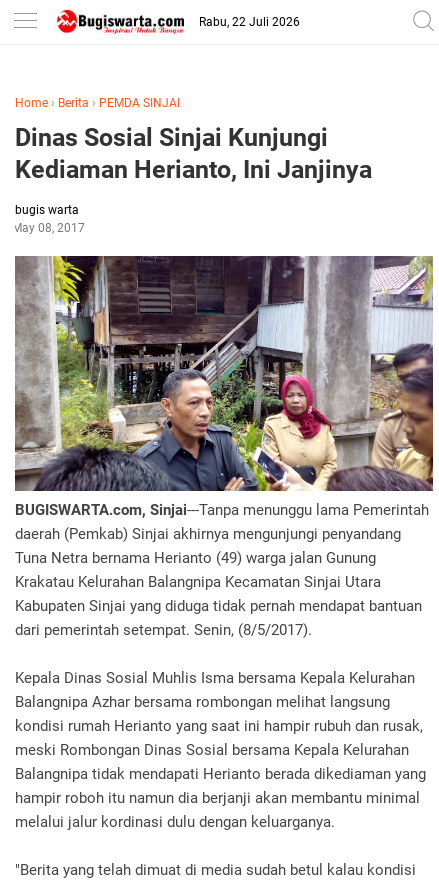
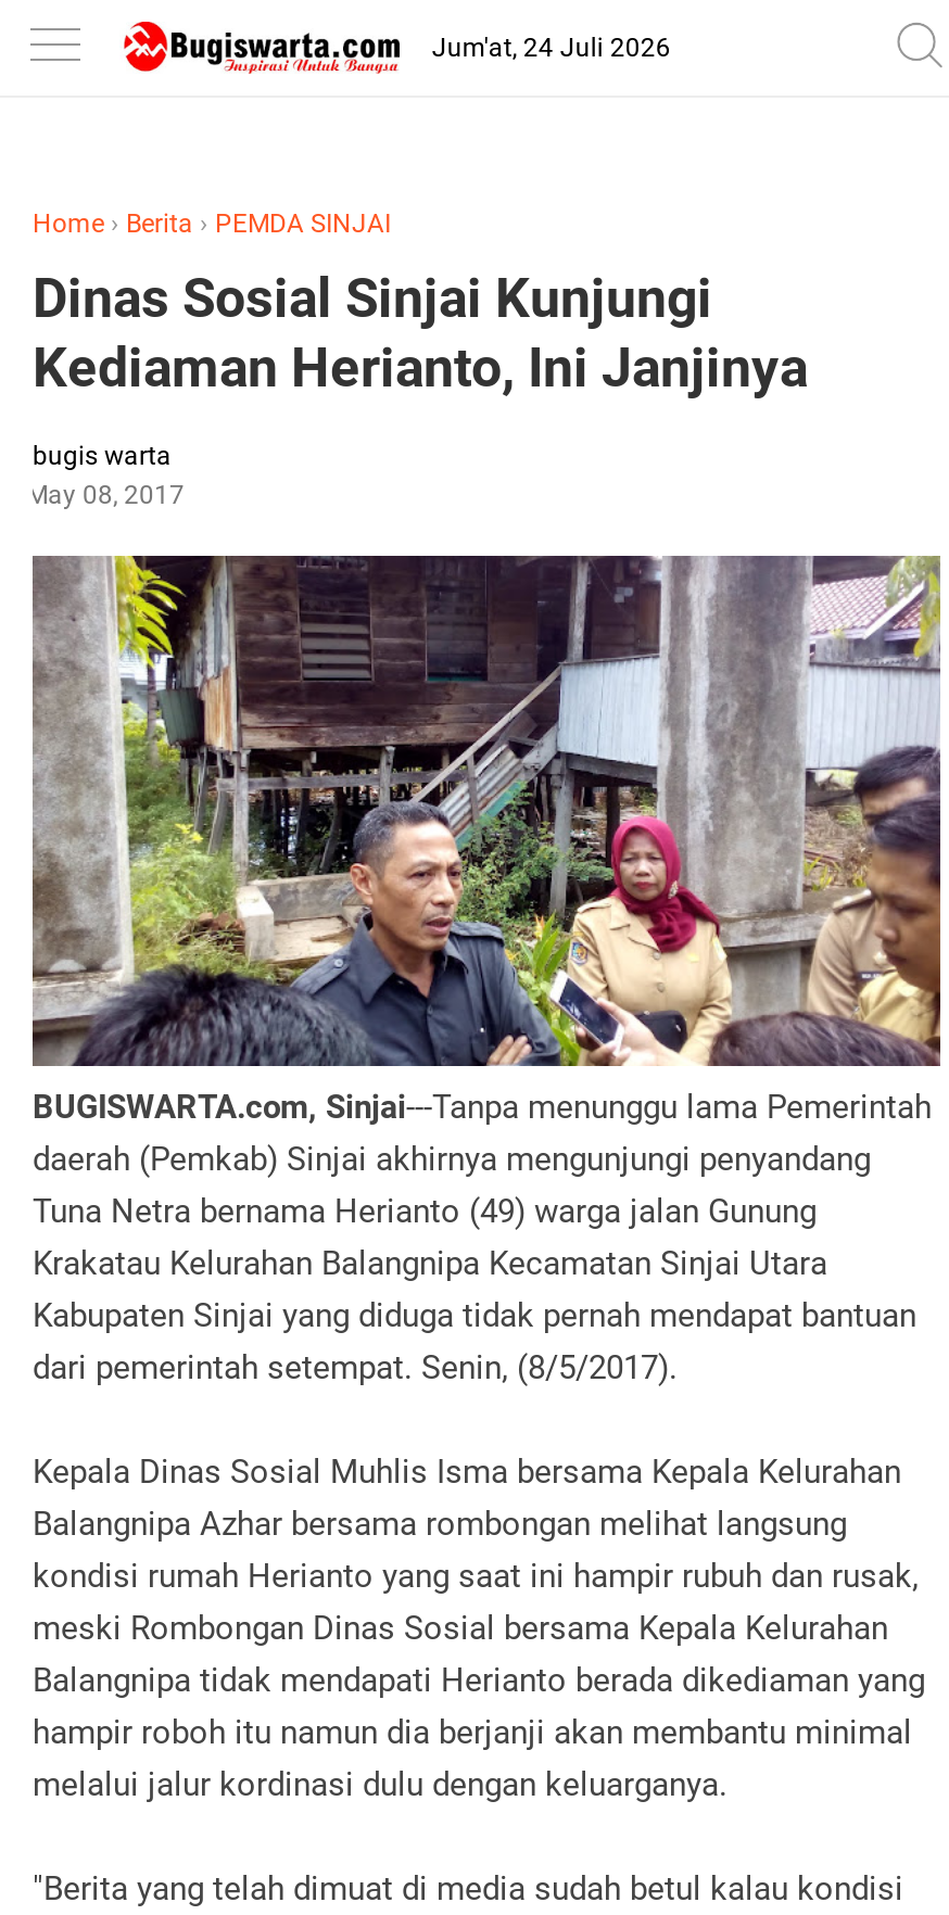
[199,15,300,29] Rabu, 22 Juli 2026 -> [432,33,671,63] Jum'at, 24 Juli 2026

